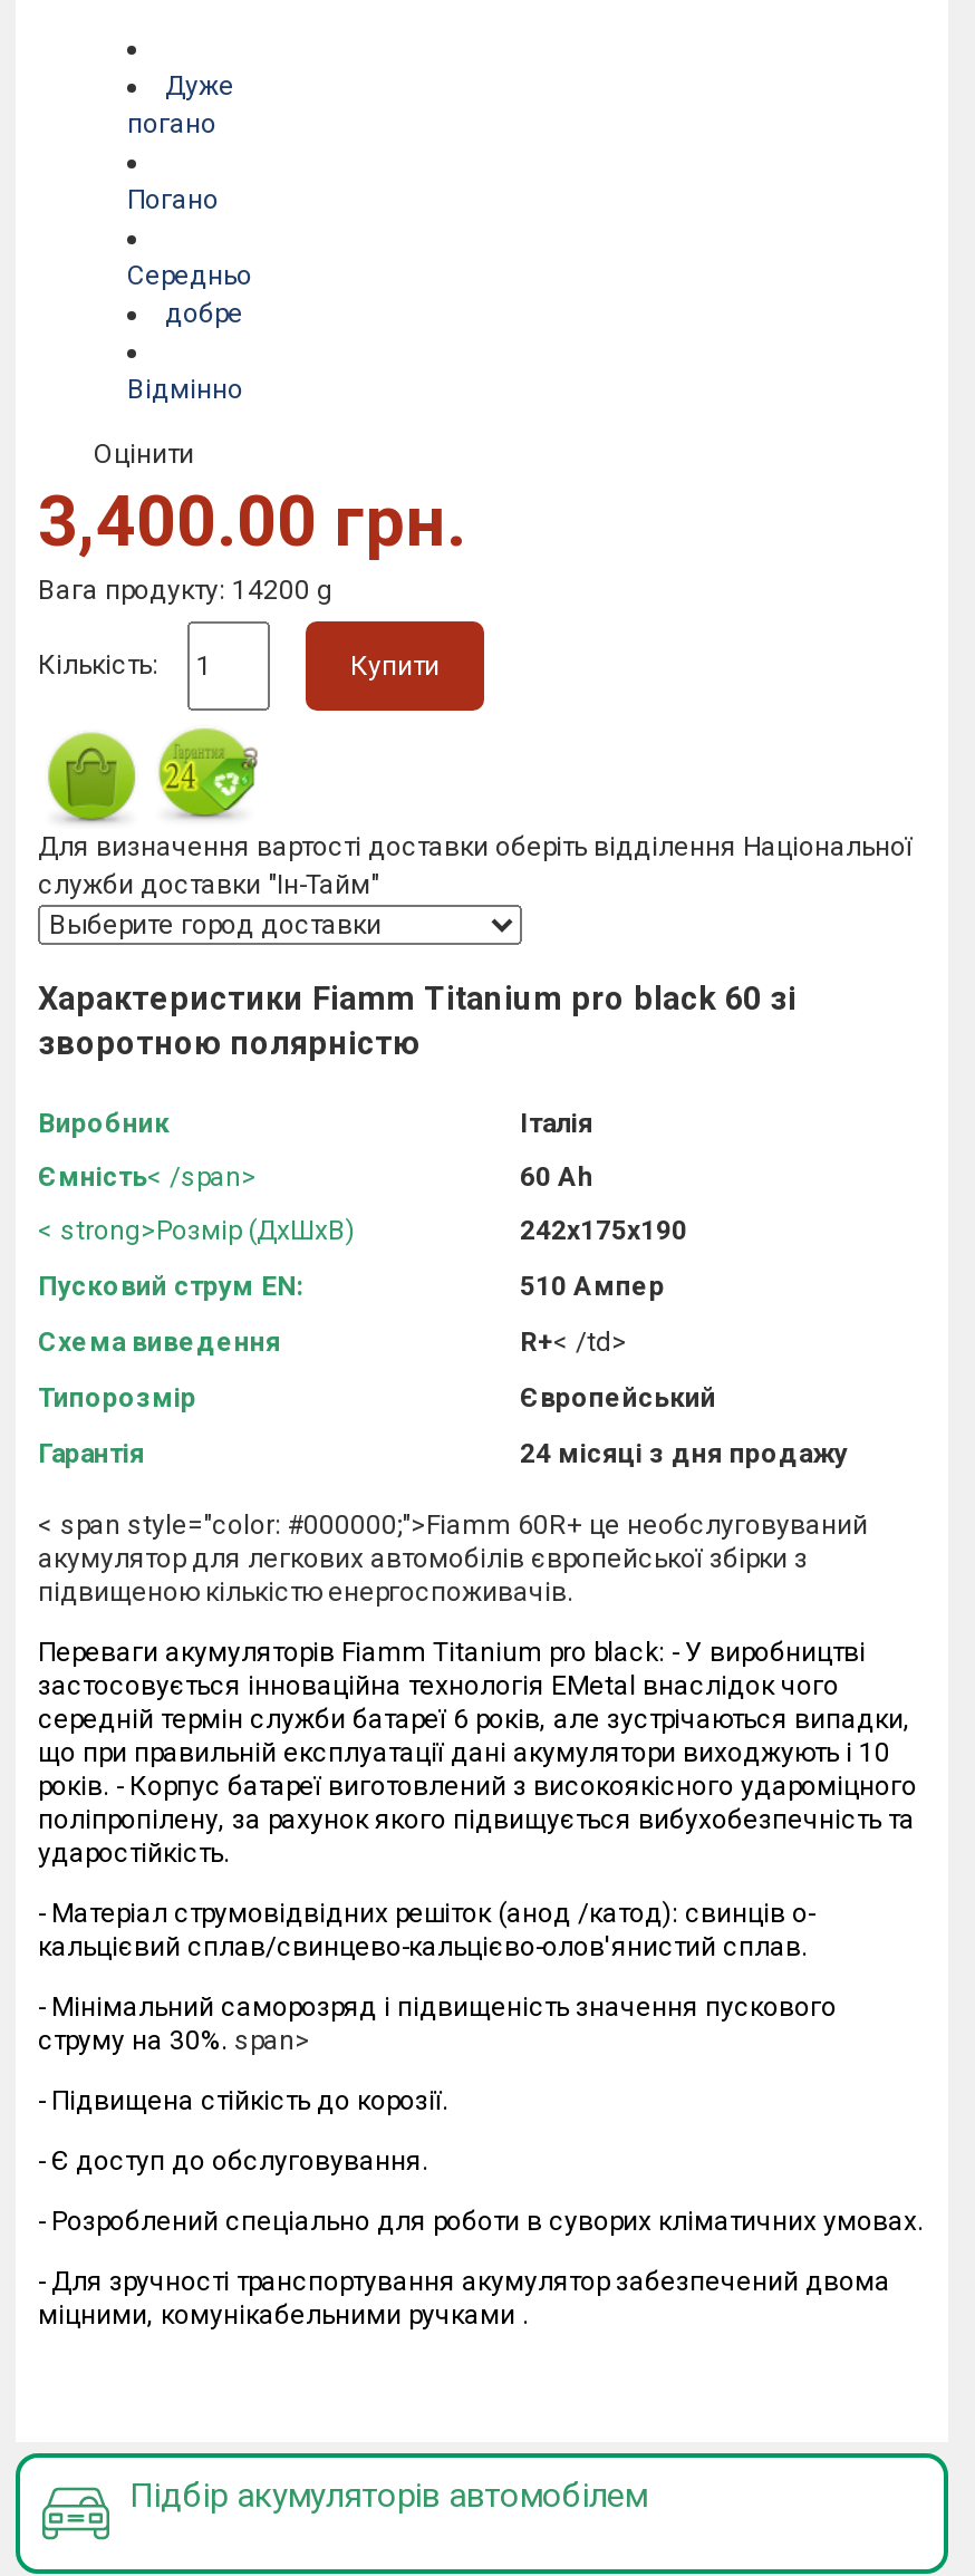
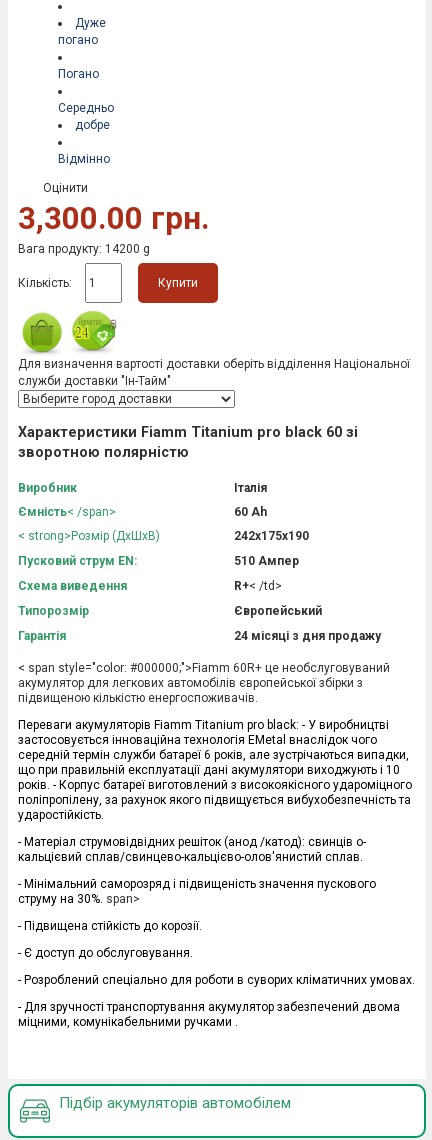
[38,481,466,563] 3,400.00 грн. -> [18,200,210,237] 3,300.00 грн.

